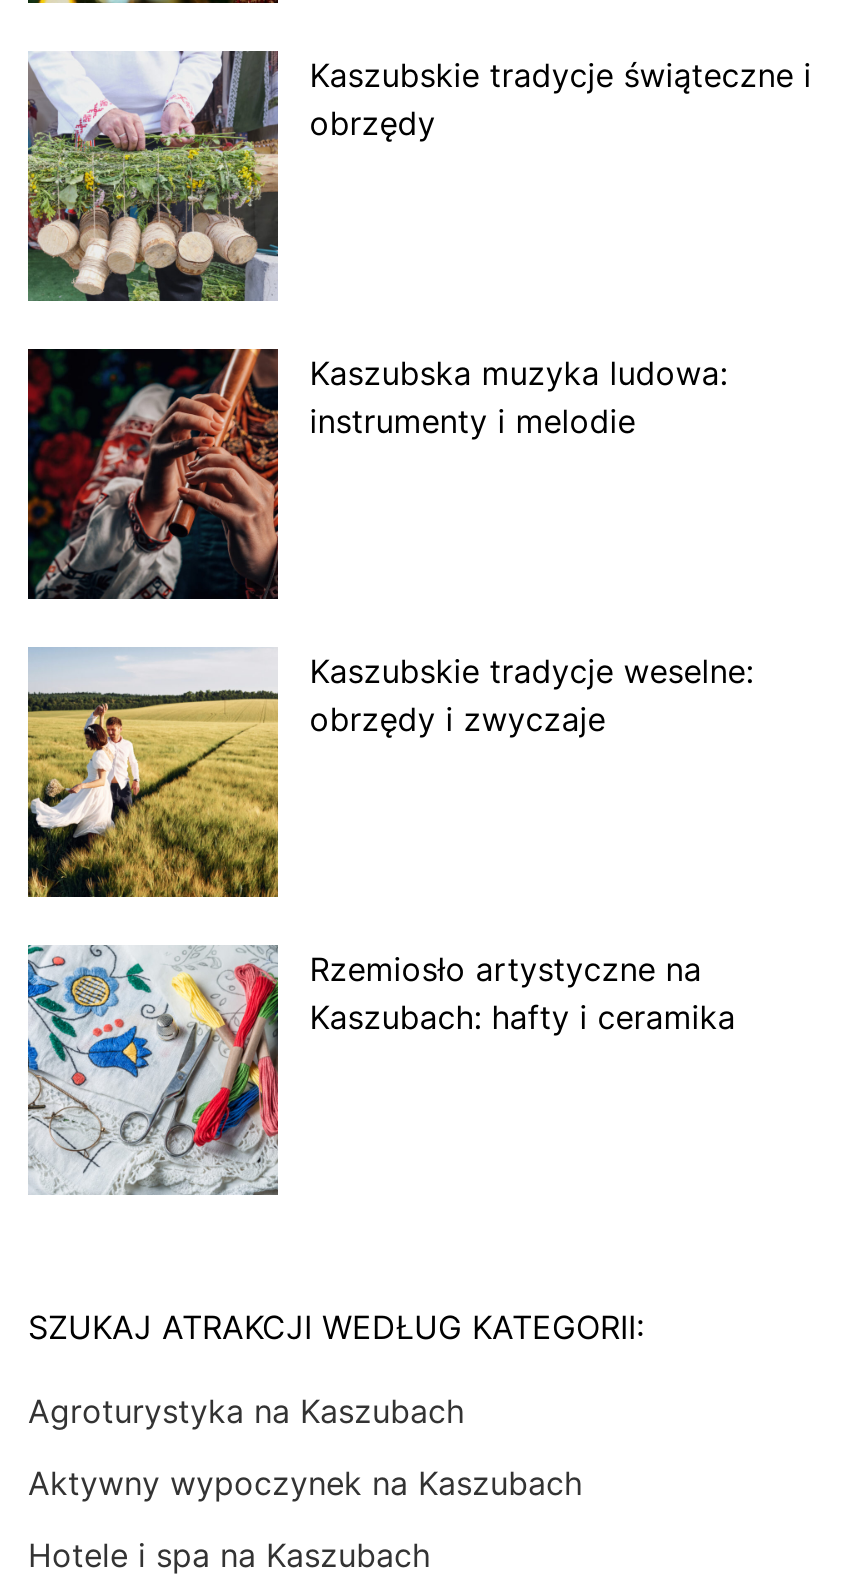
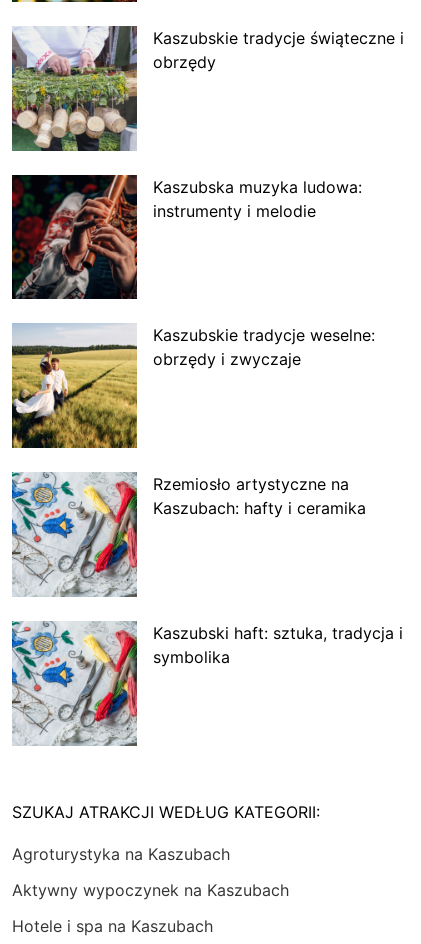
none -> [153,623,403,667] Kaszubski haft: sztuka, tradycja i | symbolika

